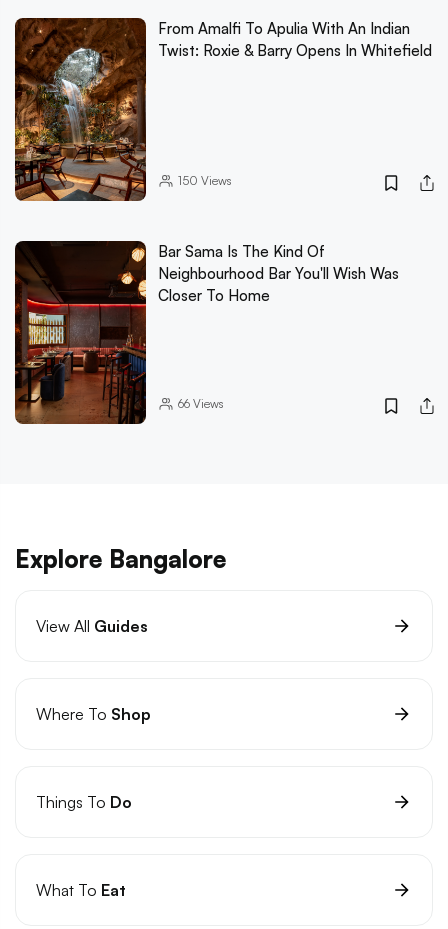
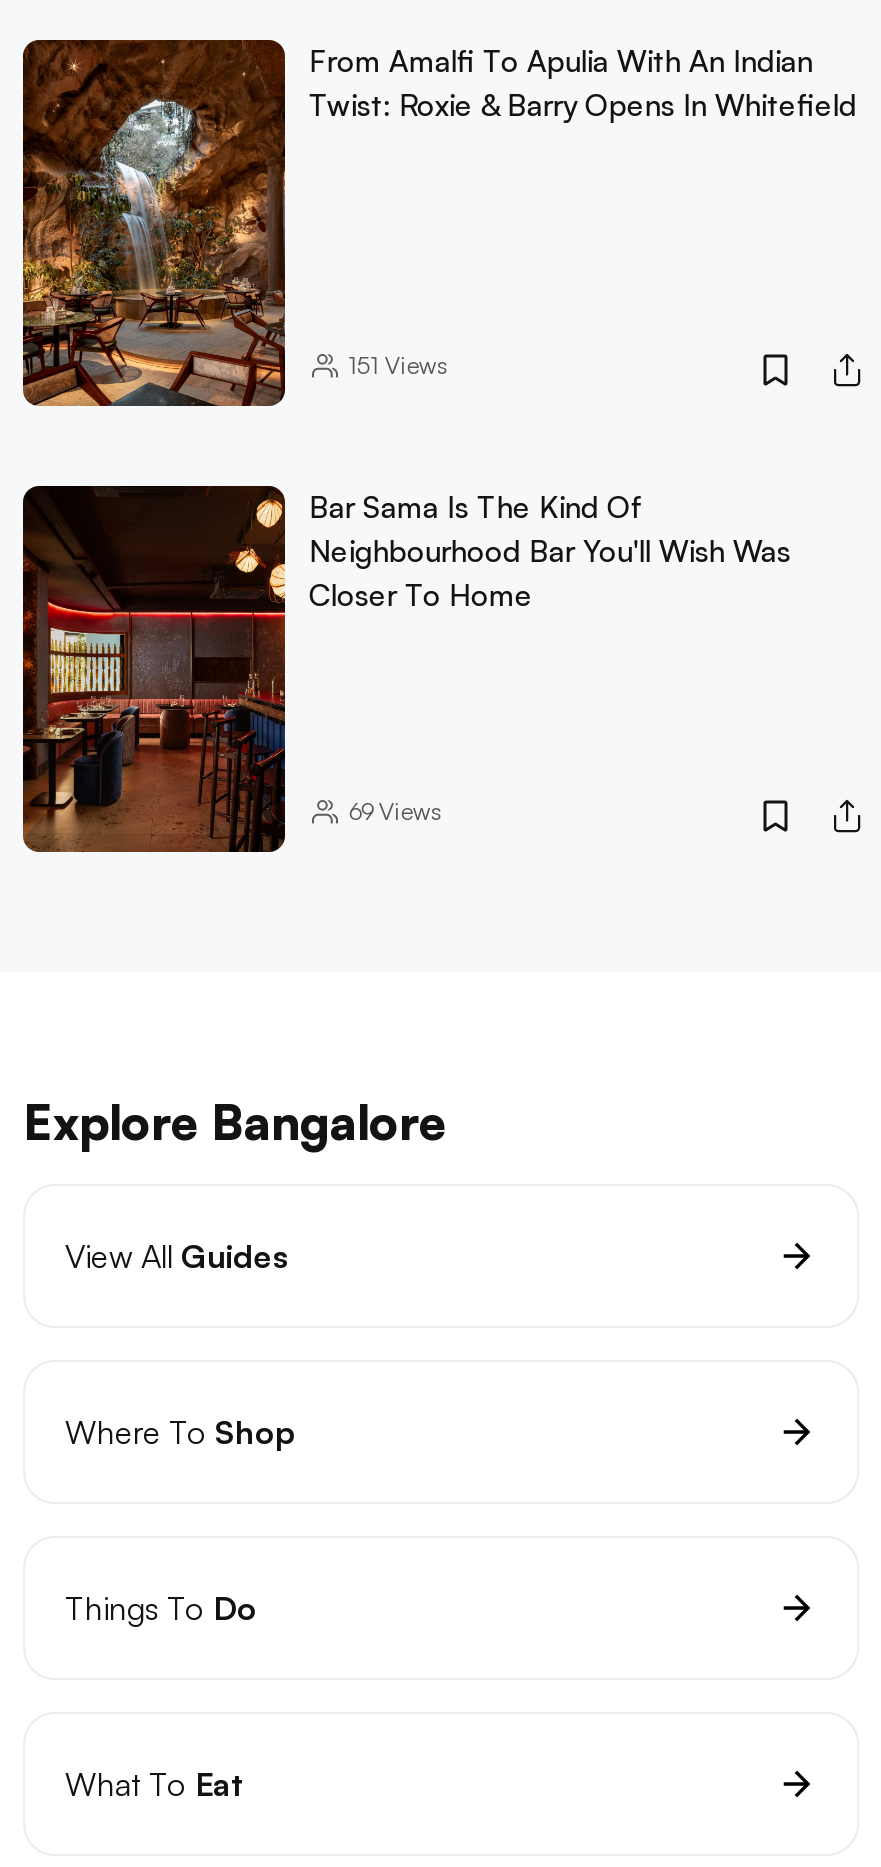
[178,173,232,188] 150 Views -> [349,350,447,380] 151 Views
[178,396,224,411] 66Views -> [349,795,441,825] 69Views

